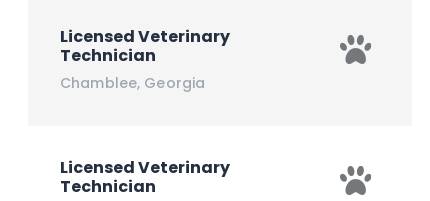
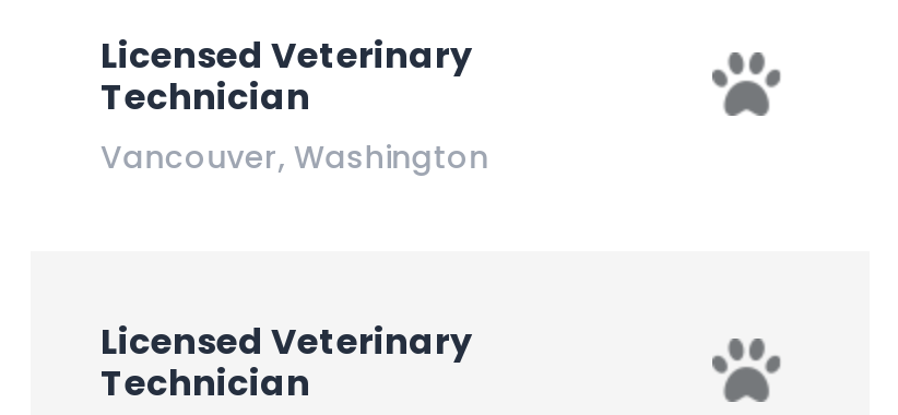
[60,73,205,93] Chamblee, Georgia -> [101,135,489,178] Vancouver, Washington

